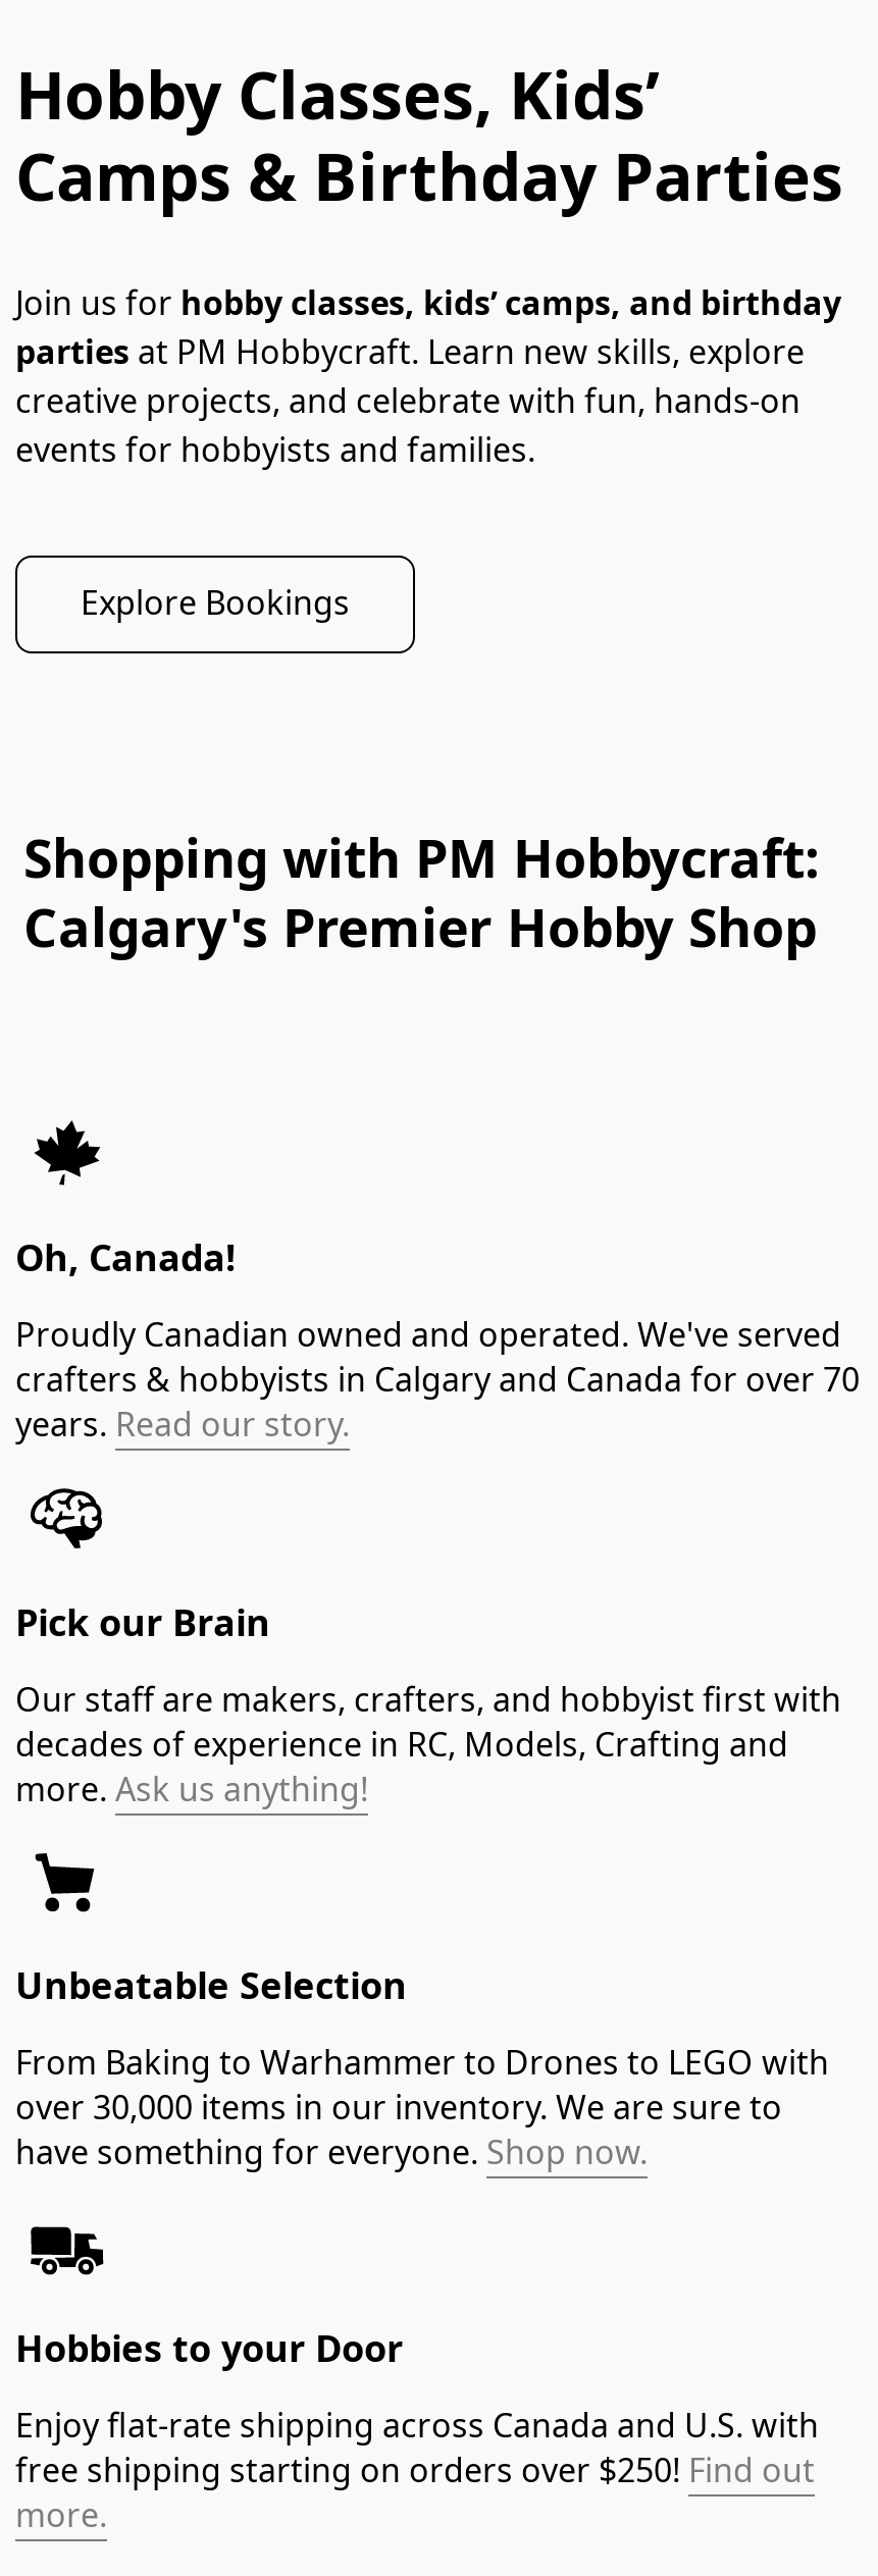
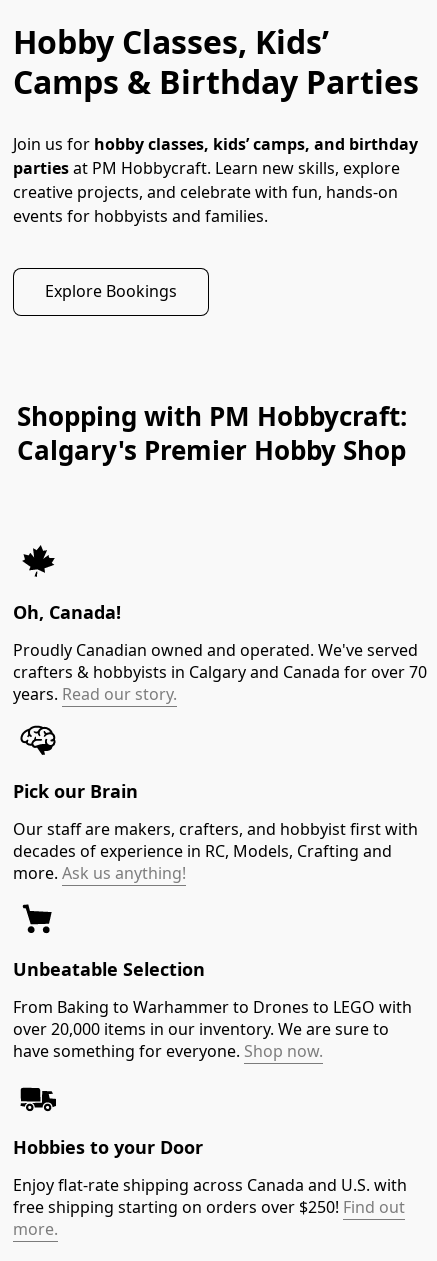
[15,2085,782,2130] over 30,000 items in our inventory. We are sure to -> [13,1018,389,1040] over 20,000 items in our inventory. We are sure to

